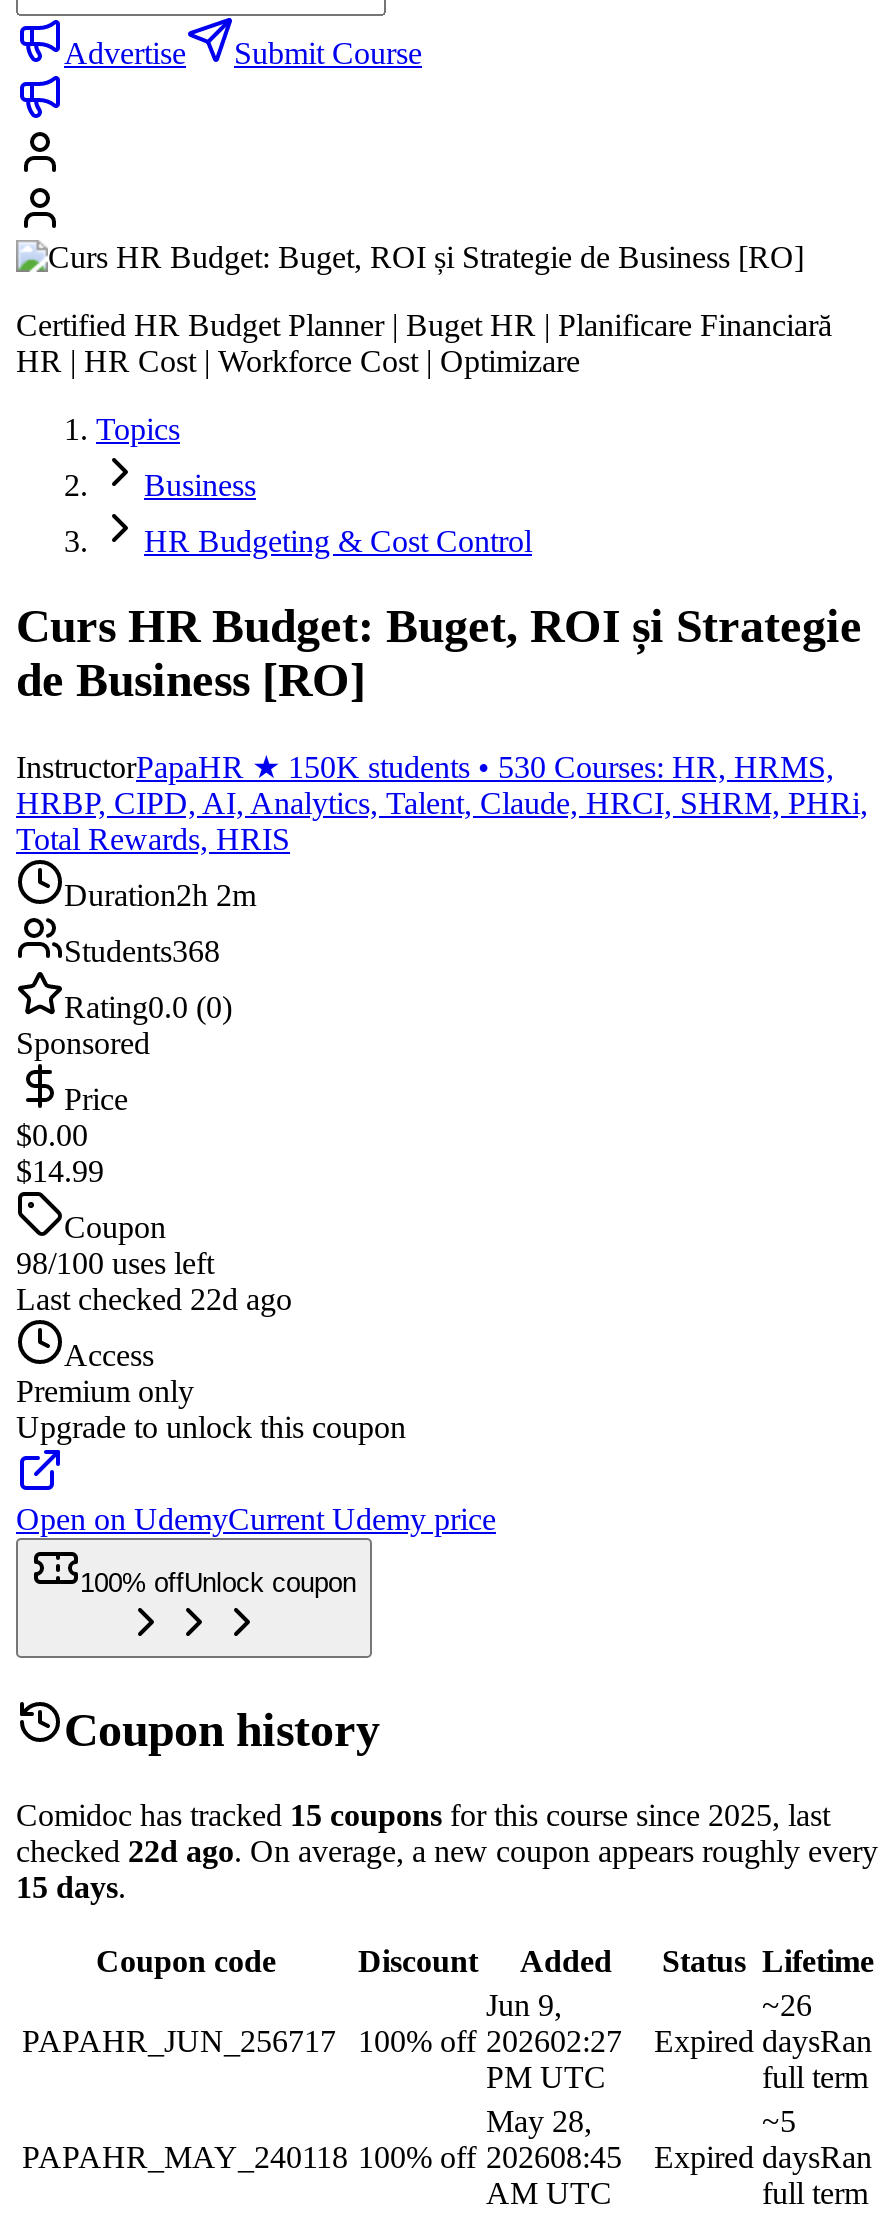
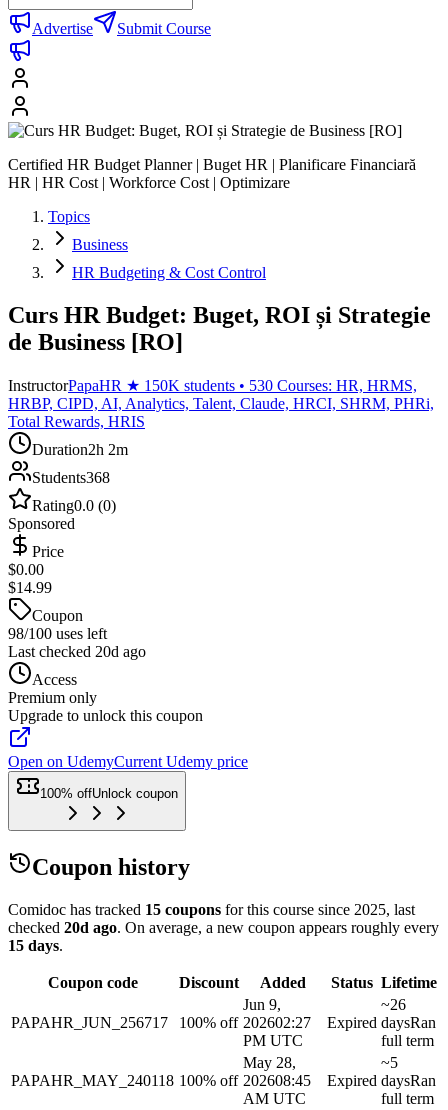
[16,1282,292,1316] Last checked 22d ago -> [8,643,146,660] Last checked 20d ago
[16,1833,878,1867] checked 22d ago. On average, a new coupon appears roughly every -> [8,919,439,936] checked 20d ago. On average, a new coupon appears roughly every

